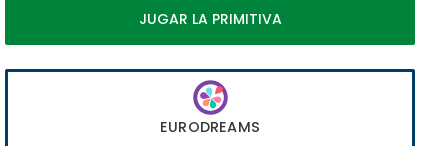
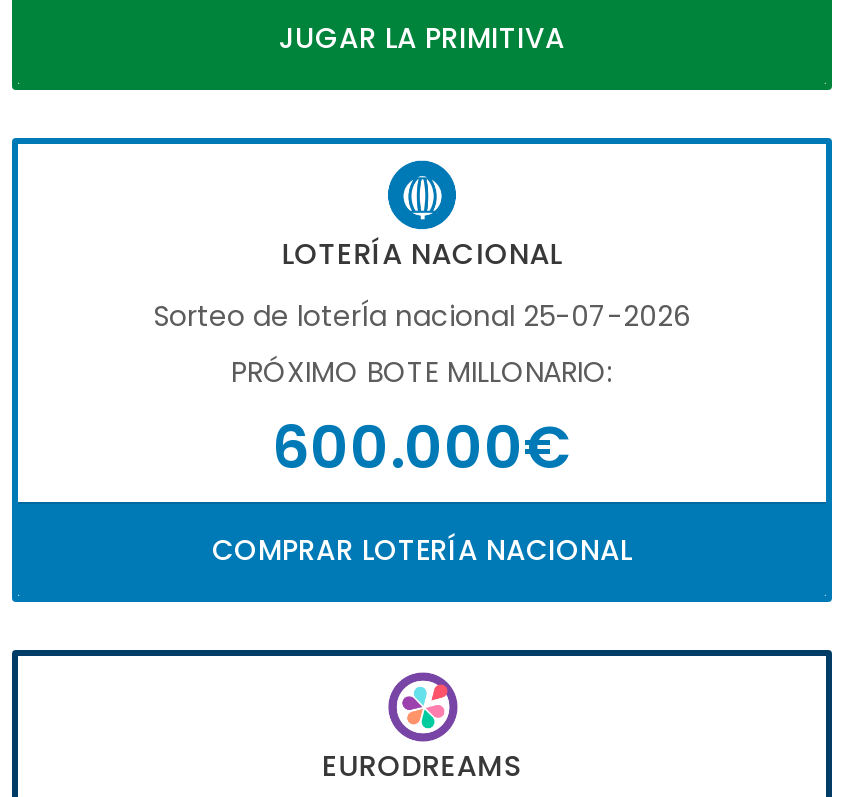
none -> [12,137,832,605] [image] | LOTERÍA NACIONAL | Sorteo de loterÍa nacional 25-07-2026 | PRÓXIMO BOTE MILLONARIO: | 600.000€ | COMPRAR LOTERÍA NACIONAL

